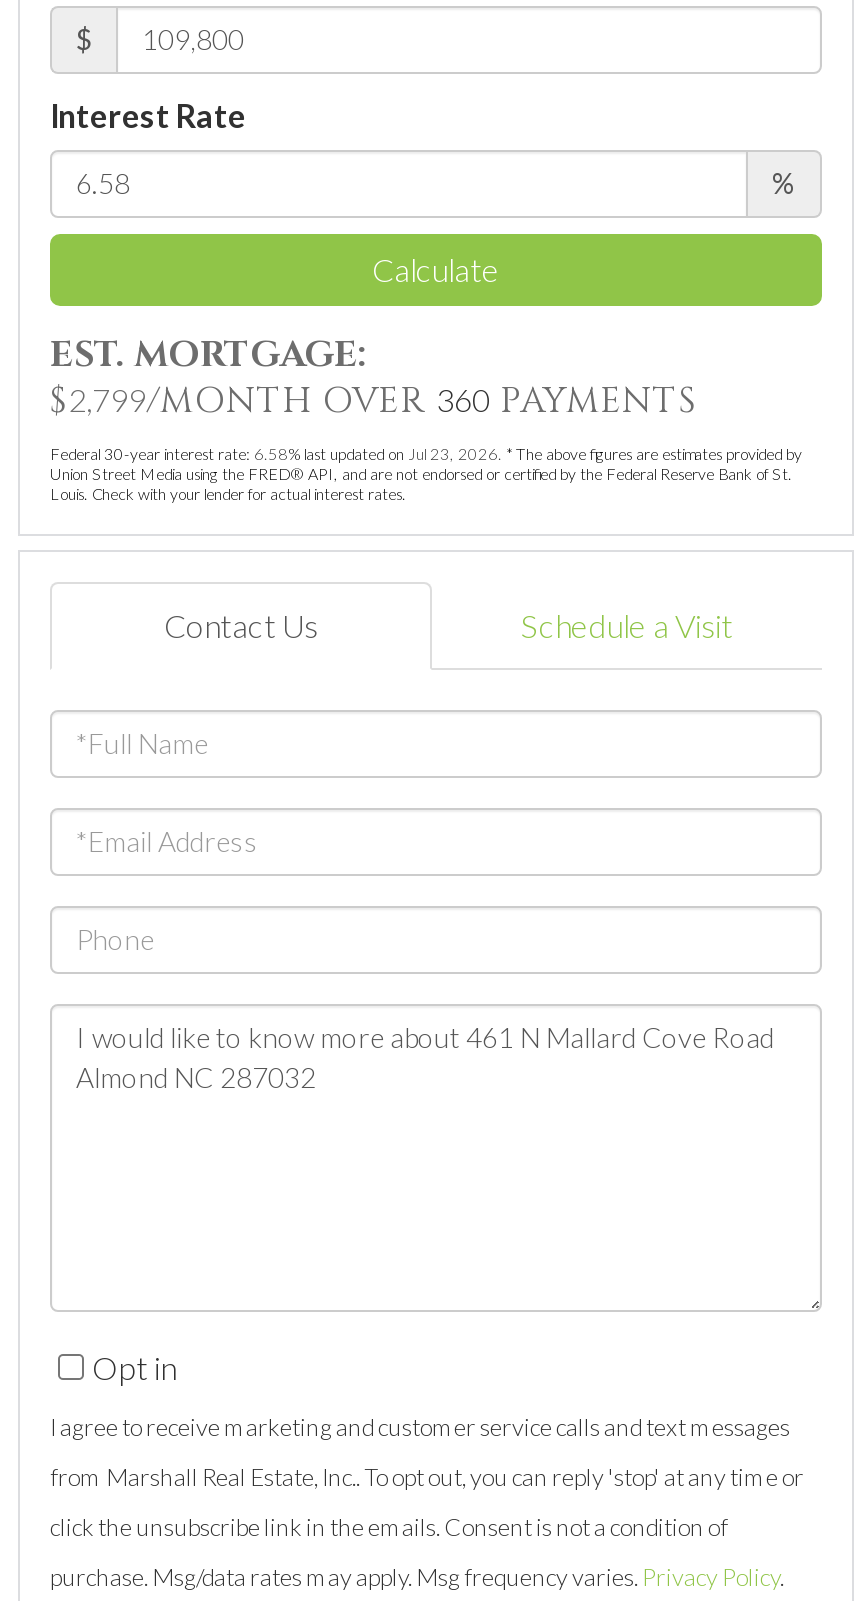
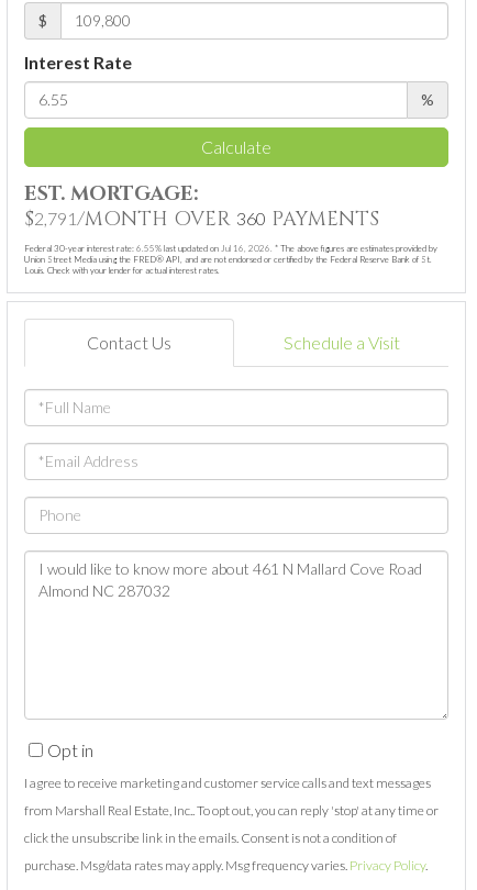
[50,376,696,426] $2,799/MONTH OVER 360 PAYMENTS -> [24,205,379,233] $2,791/MONTH OVER 360 PAYMENTS
[50,444,802,464] Federal 30-year interest rate: 6.58% last updated on Jul 23, 2026. * The above figures are estimates provided by -> [24,243,437,254] Federal 30-year interest rate: 6.55% last updated on Jul 16, 2026. * The above figures are estimates provided by

